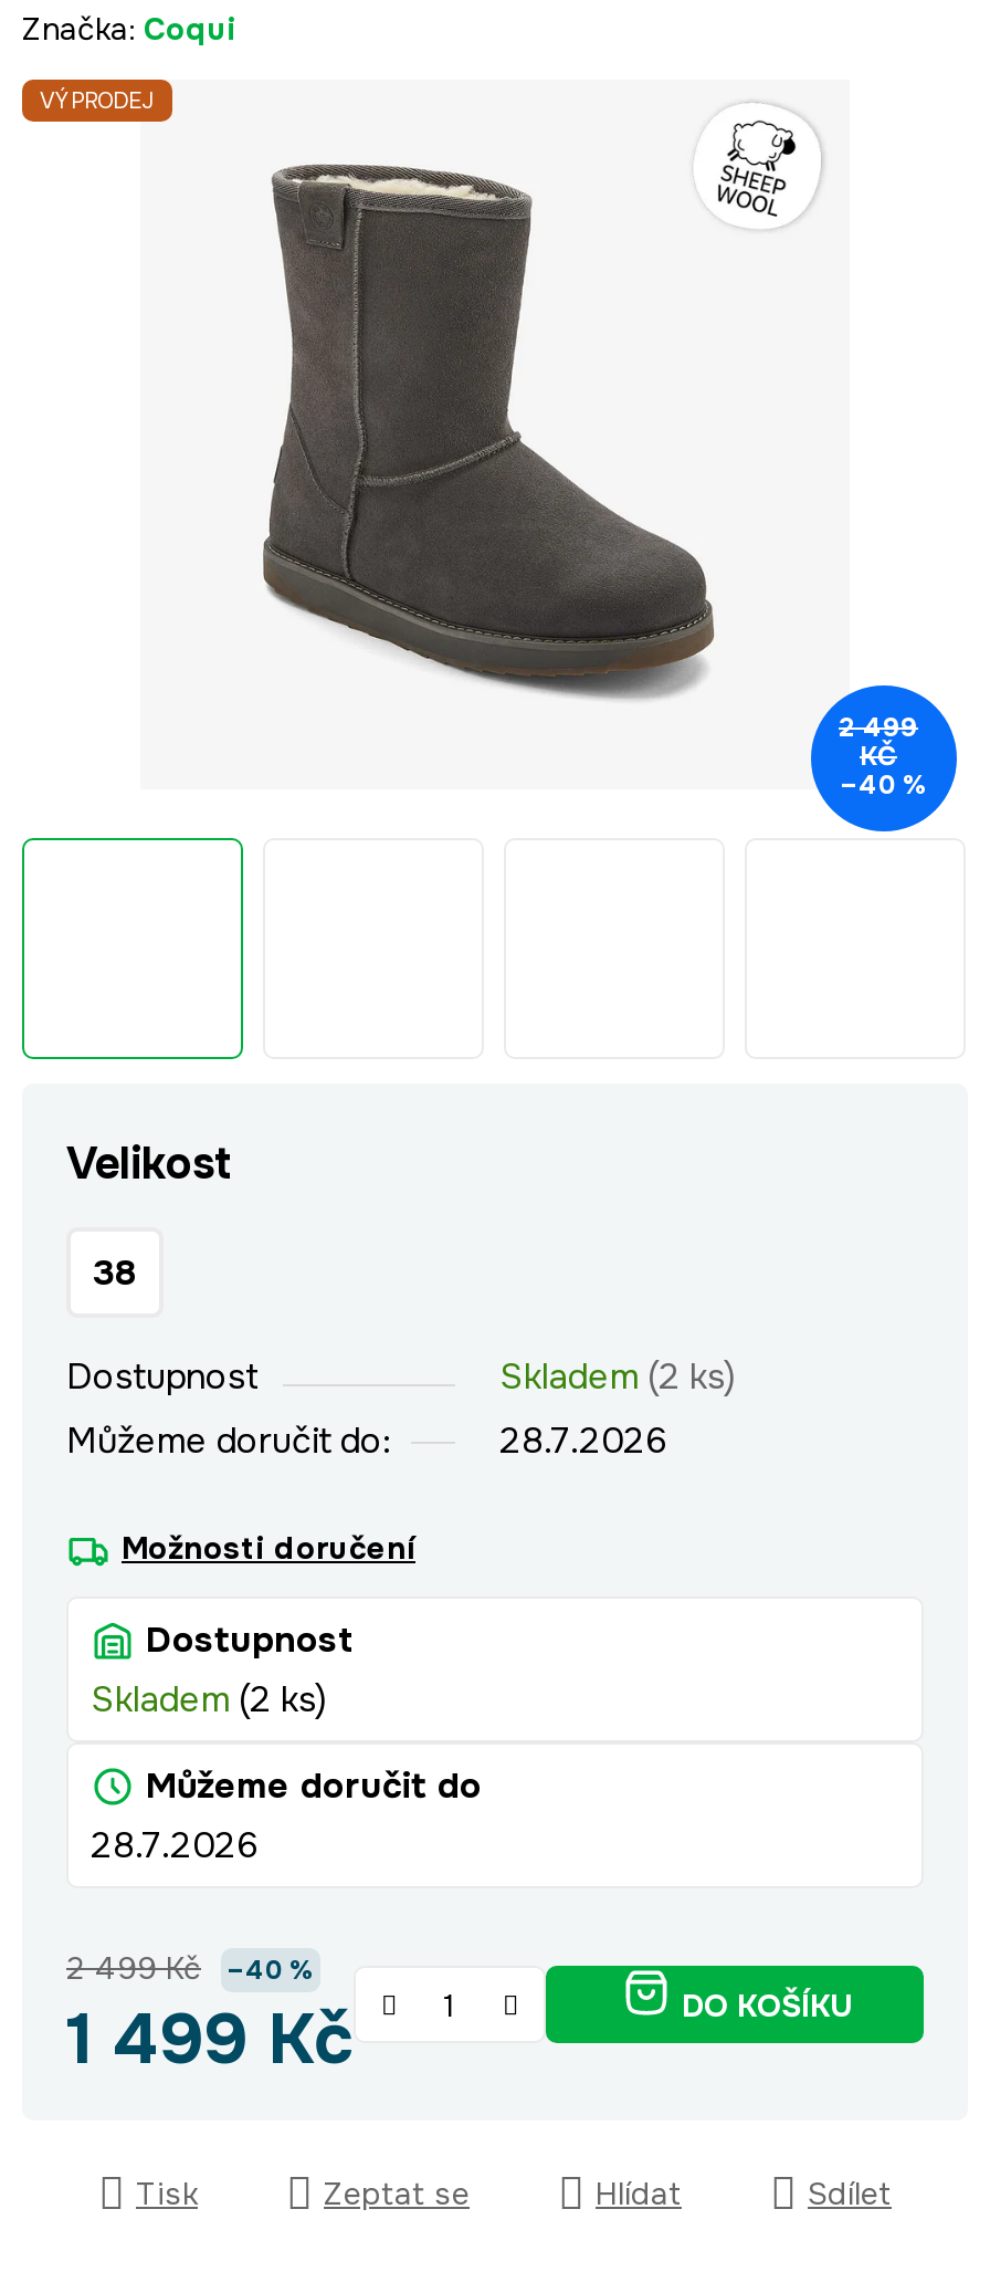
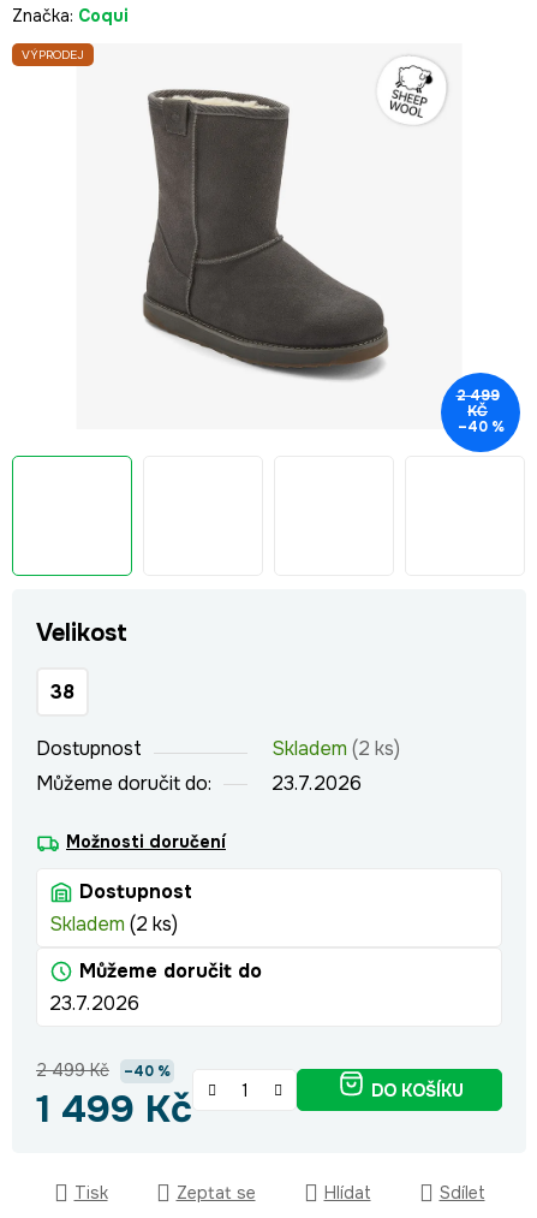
[499,1417,667,1464] 28.7.2026 -> [272,771,362,796] 23.7.2026
[91,1822,259,1868] 28.7.2026 -> [49,991,139,1016] 23.7.2026

